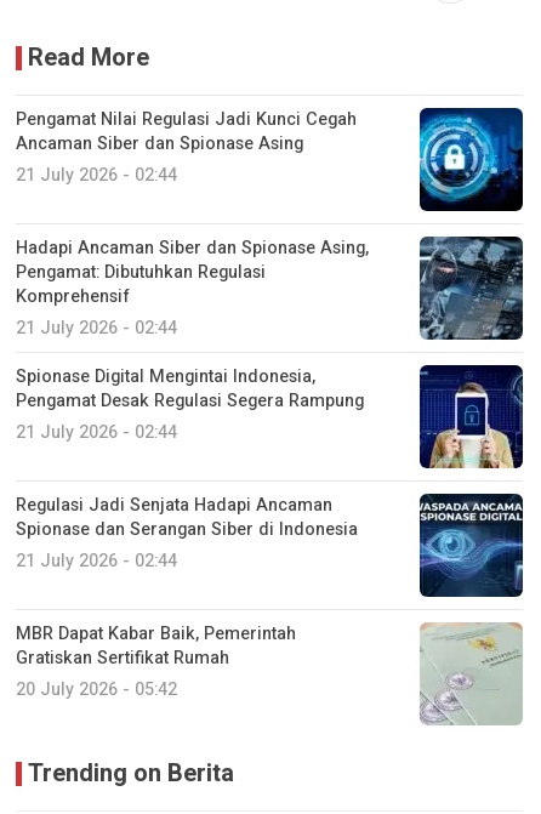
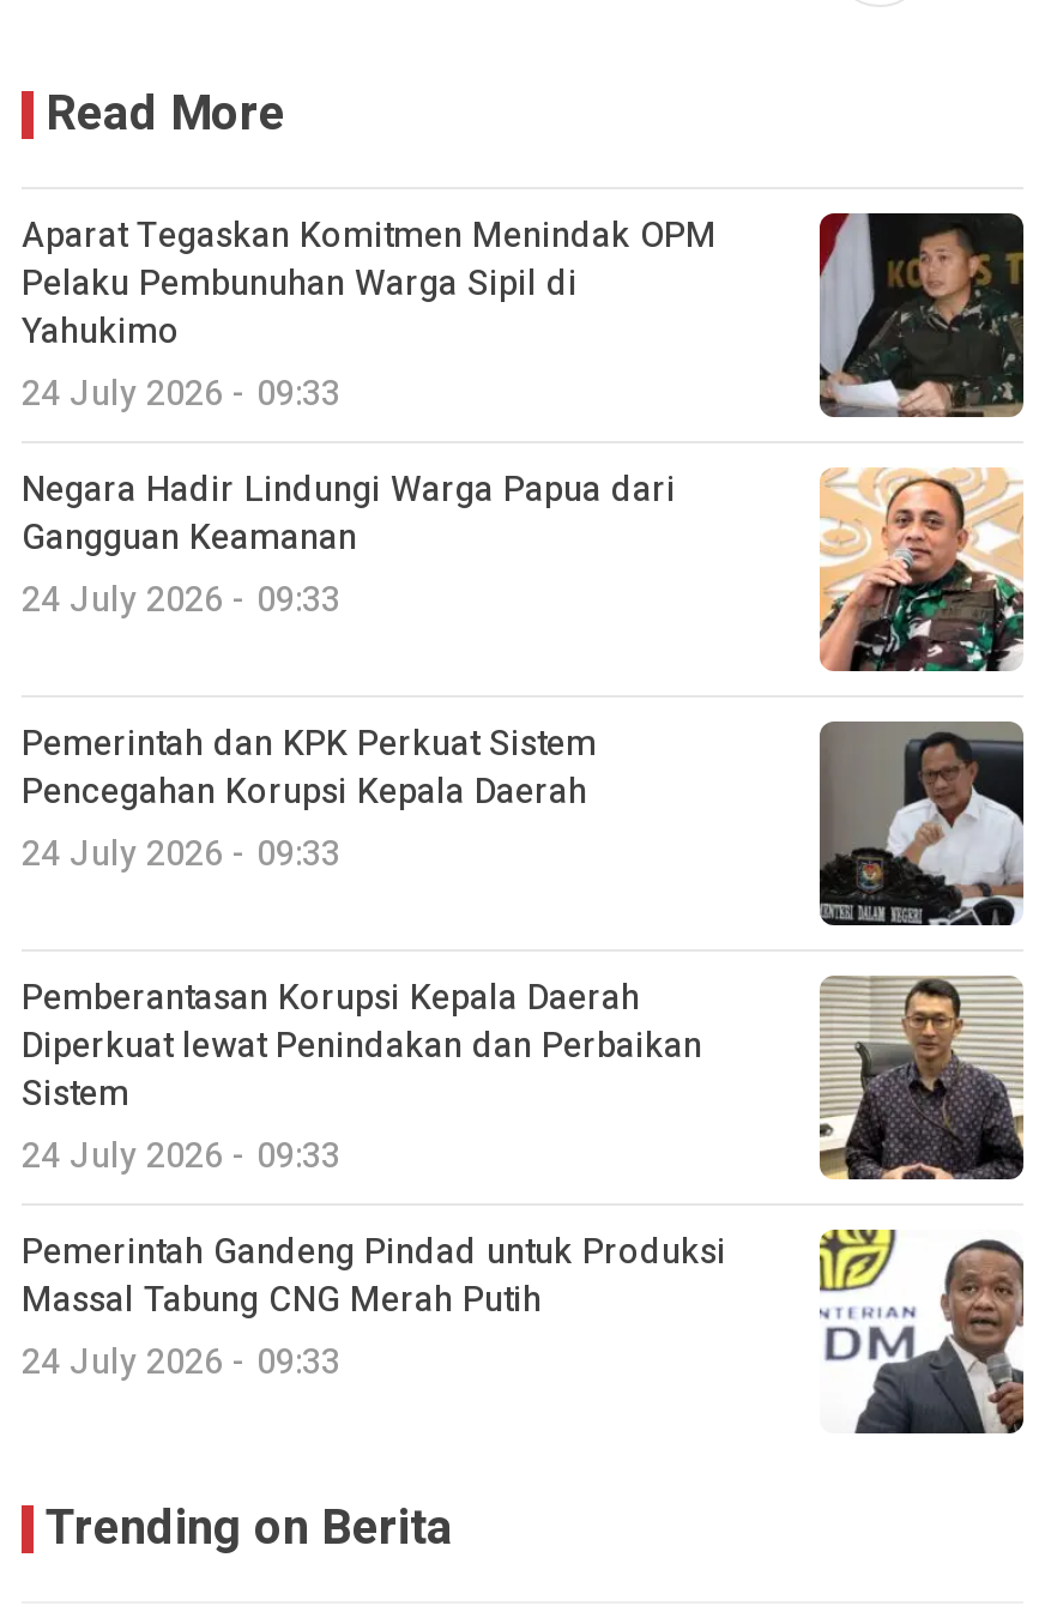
[16,107,357,188] Pengamat Nilai Regulasi Jadi Kunci Cegah | Ancaman Siber dan Spionase Asing | 21 July 2026 - 02:44 -> [22,211,717,420] Aparat Tegaskan Komitmen Menindak OPM | Pelaku Pembunuhan Warga Sipil di | Yahukimo | 24 July 2026 - 09:33
[418,107,524,212] [image] -> [817,211,1026,419] [image]
[16,236,369,341] Hadapi Ancaman Siber dan Spionase Asing, | Pengamat: Dibutuhkan Regulasi | Komprehensif | 21 July 2026 - 02:44 -> [22,466,676,626] Negara Hadir Lindungi Warga Papua dari | Gangguan Keamanan | 24 July 2026 - 09:33
[418,235,524,341] [image] -> [817,467,1023,674] [image]
[16,364,364,445] Spionase Digital Mengintai Indonesia, | Pengamat Desak Regulasi Segera Rampung | 21 July 2026 - 02:44 -> [22,720,597,880] Pemerintah dan KPK Perkuat Sistem | Pencegahan Korupsi Kepala Daerah | 24 July 2026 - 09:33
[418,364,524,469] [image] -> [817,719,1026,928] [image]
[16,493,358,574] Regulasi Jadi Senjata Hadapi Ancaman | Spionase dan Serangan Siber di Indonesia | 21 July 2026 - 02:44 -> [22,974,702,1182] Pemberantasan Korupsi Kepala Daerah | Diperkuat lewat Penindakan dan Perbaikan | Sistem | 24 July 2026 - 09:33
[418,494,524,598] [image] -> [817,976,1026,1182] [image]
[16,621,296,703] MBR Dapat Kabar Baik, Pemerintah | Gratiskan Sertifikat Rumah | 20 July 2026 - 05:42 -> [22,1228,726,1388] Pemerintah Gandeng Pindad untuk Produksi | Massal Tabung CNG Merah Putih | 24 July 2026 - 09:33
[420,621,523,725] [image] -> [820,1230,1023,1436] [image]

